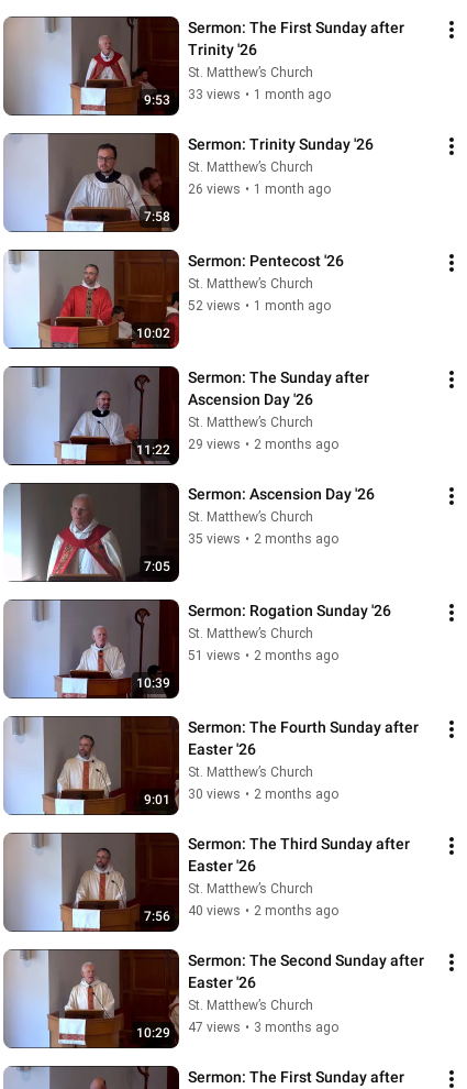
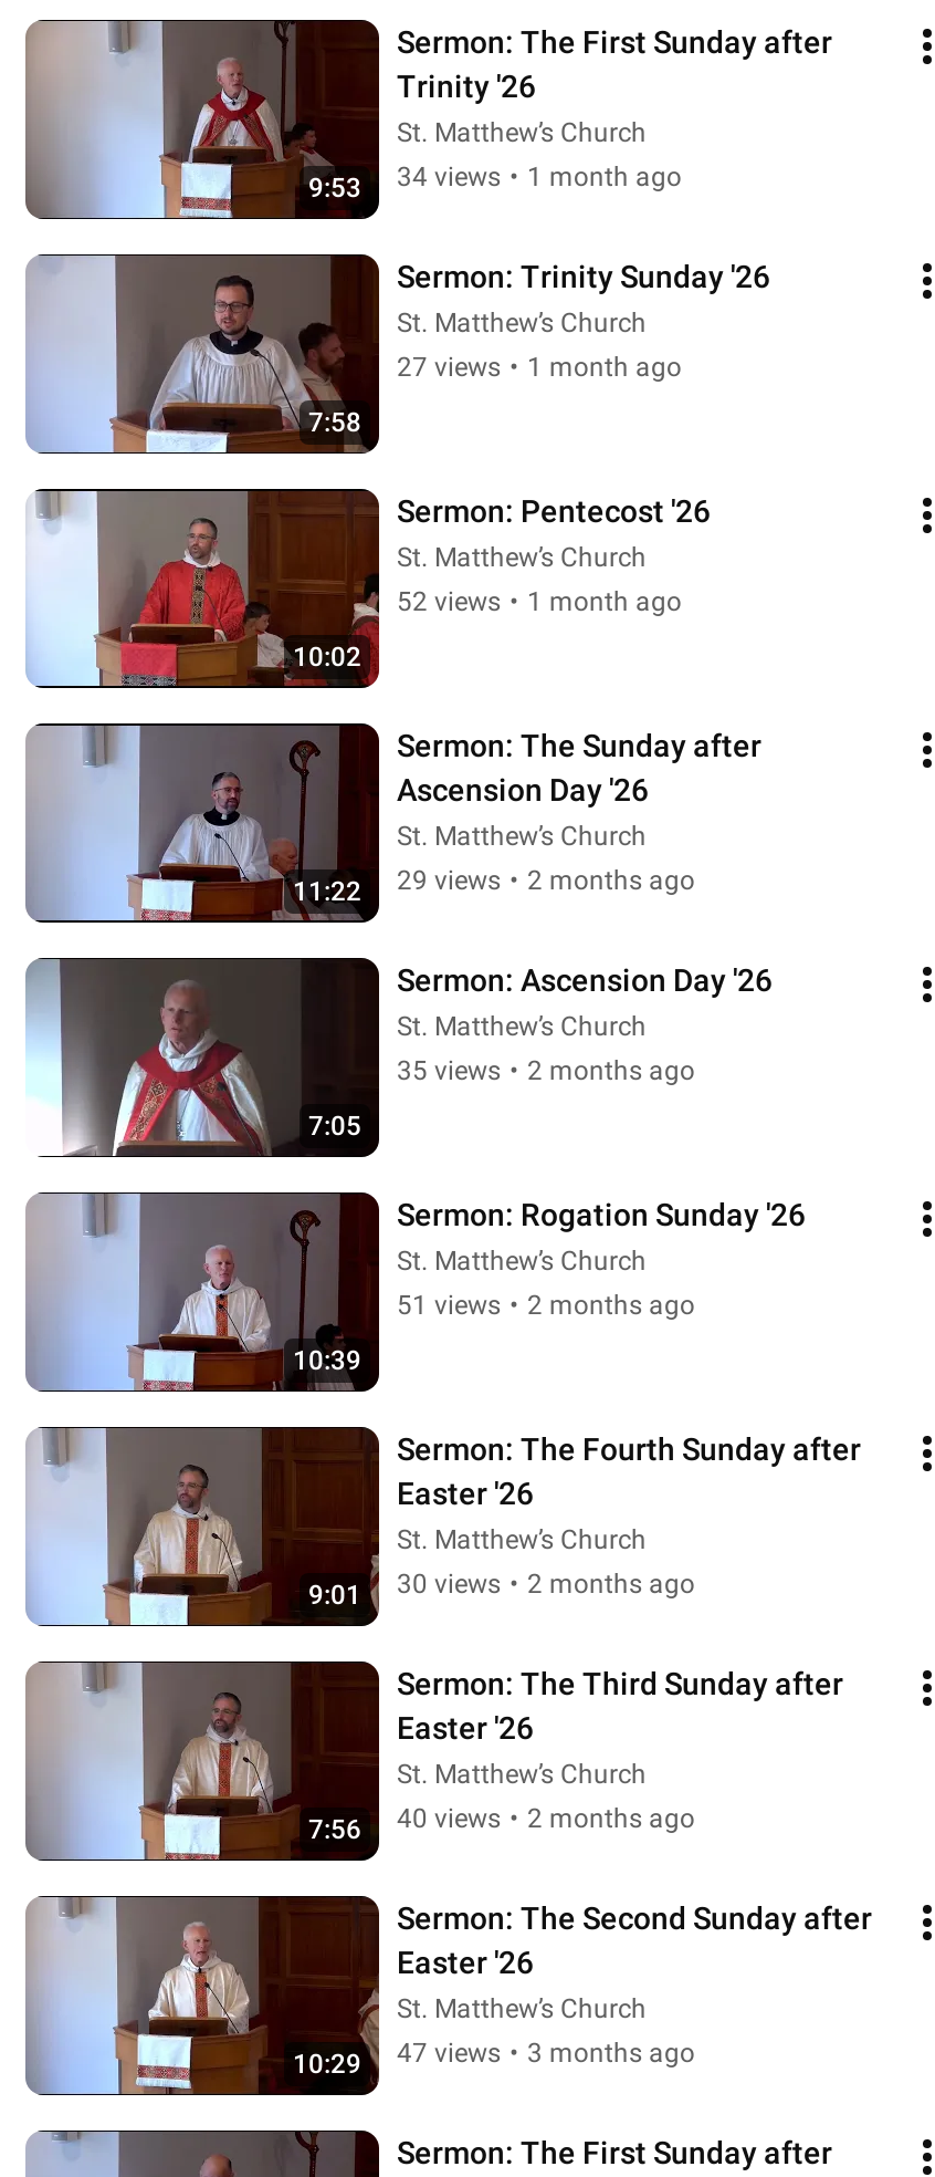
[188,87,331,102] 33 views • 1 month ago -> [397,162,682,193] 34 views • 1 month ago
[188,182,331,197] 26 views • 1 month ago -> [397,352,682,383] 27 views • 1 month ago

